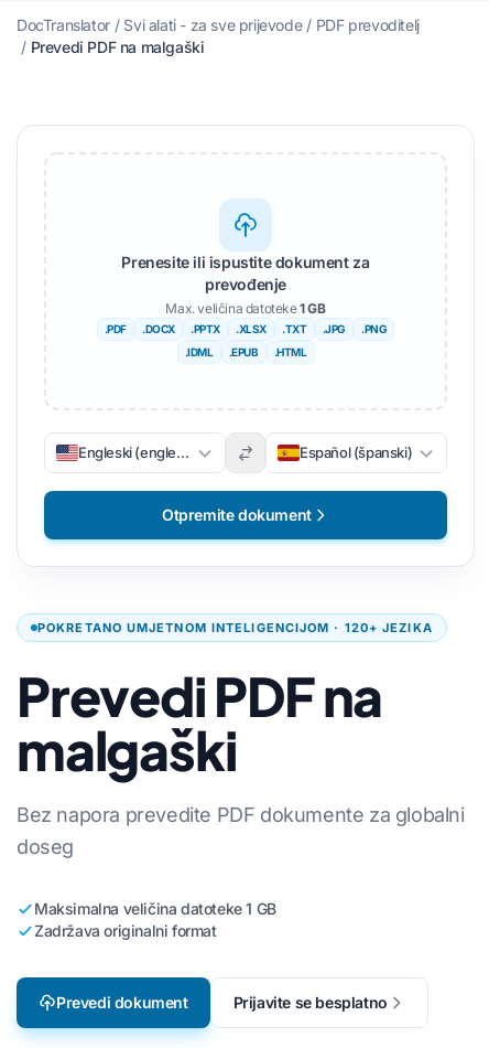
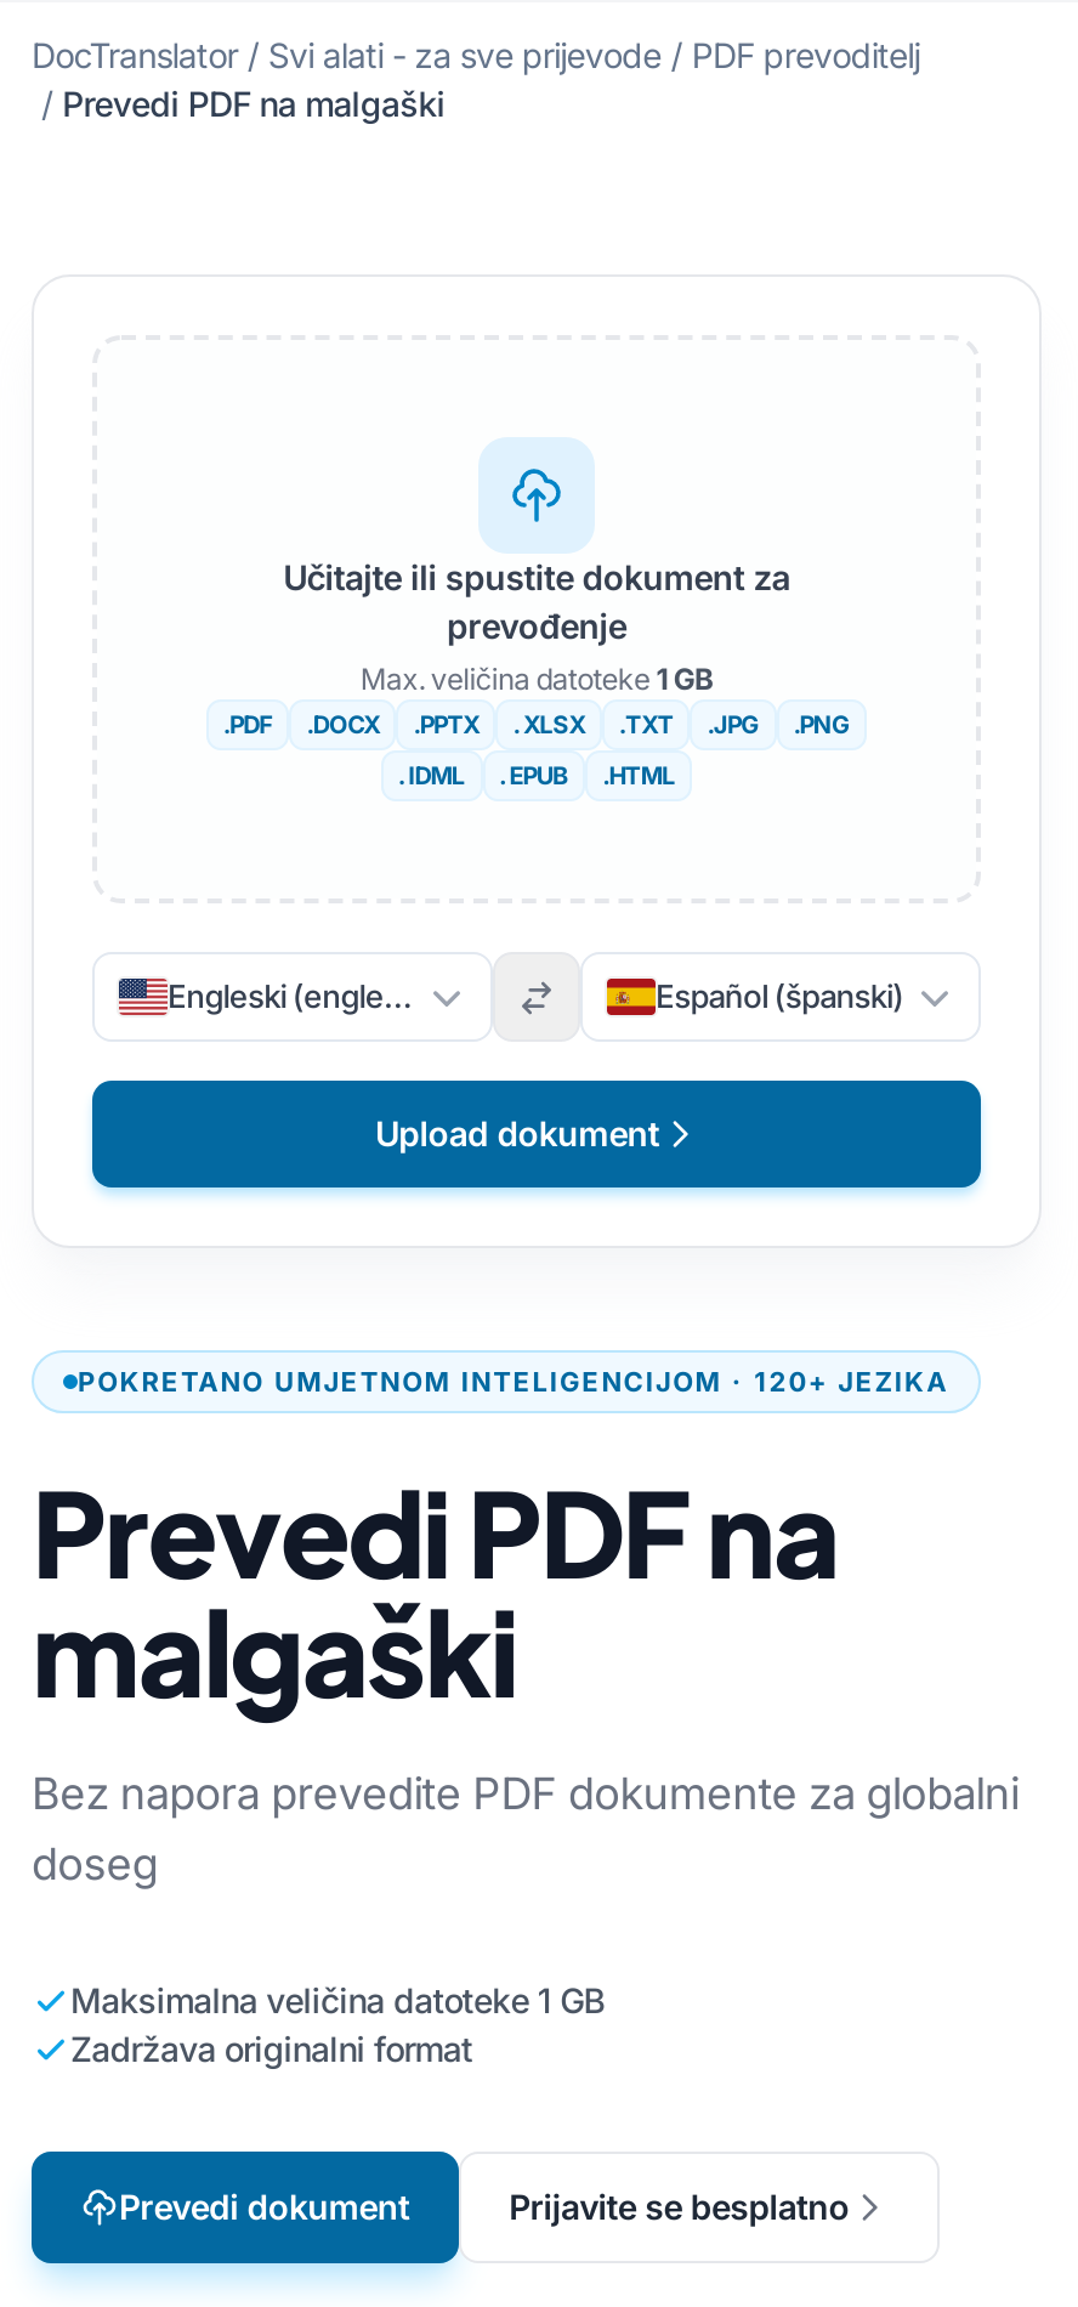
[122,253,370,271] Prenesite ili ispustite dokument za -> [283,556,790,597] Učitajte ili spustite dokument za
[236,322,267,335] .XLSX -> [513,709,585,738] . XLSX
[162,505,312,524] Otpremite dokument -> [375,1112,659,1153] Upload dokument

